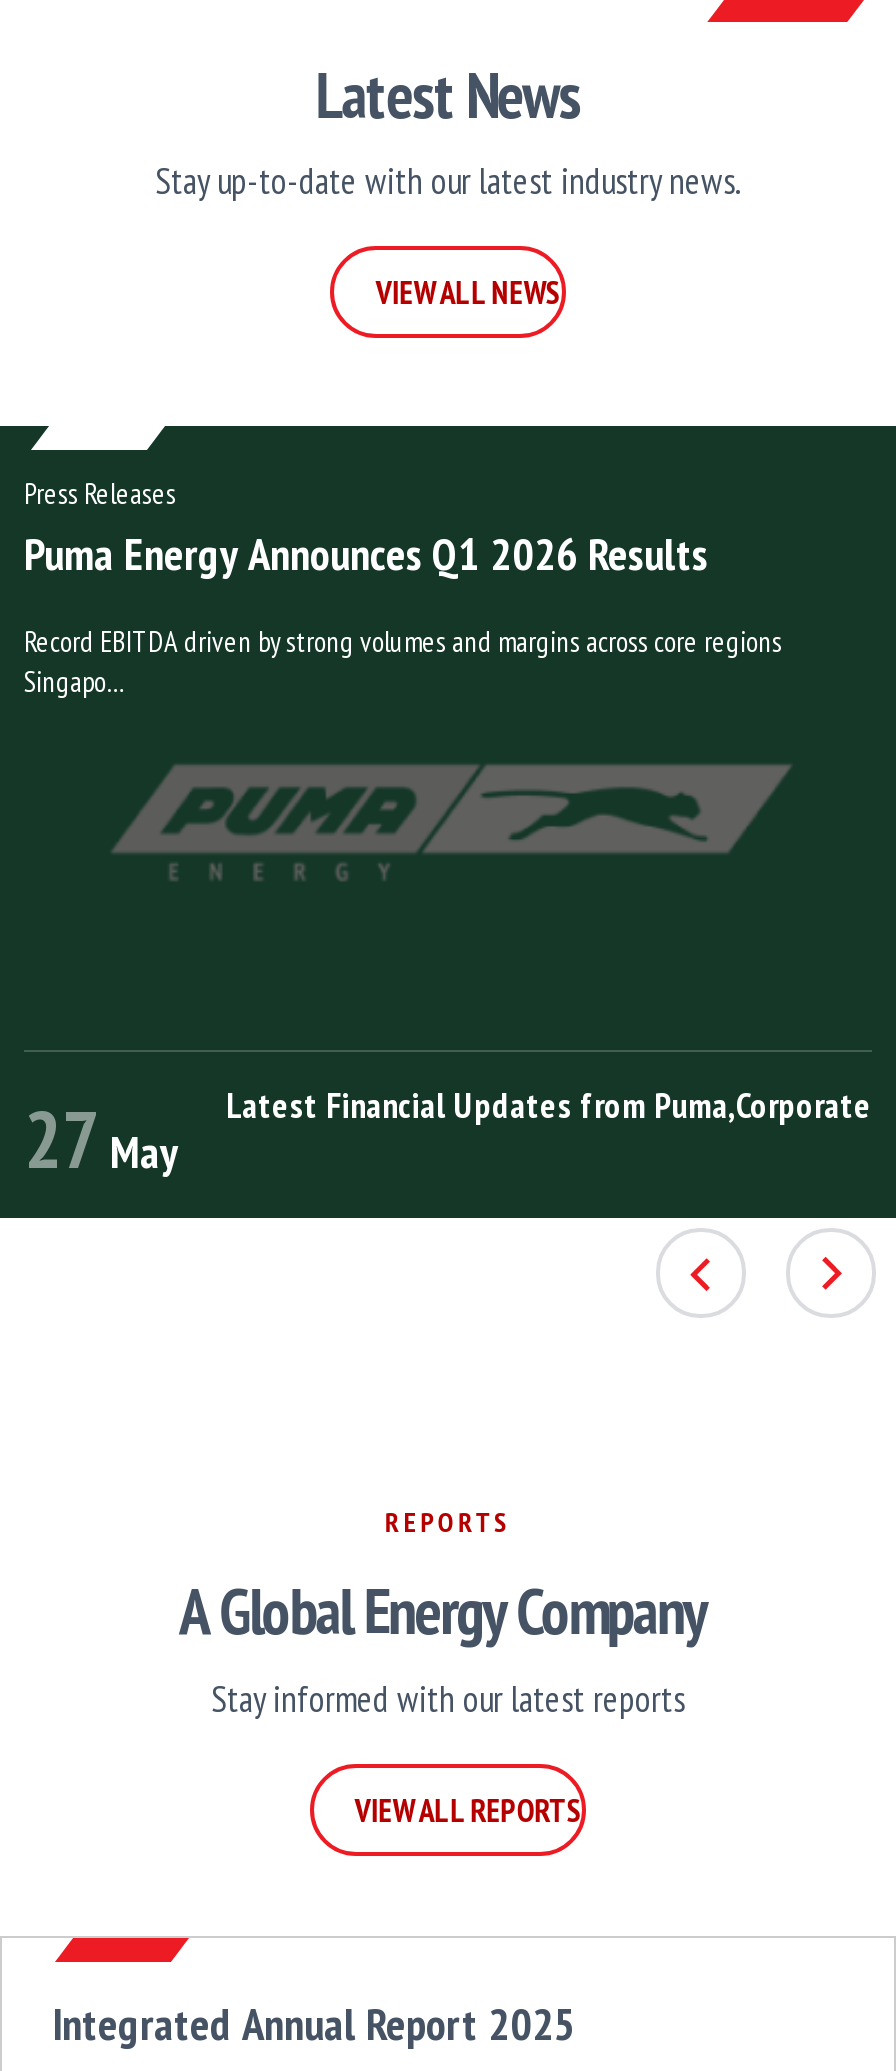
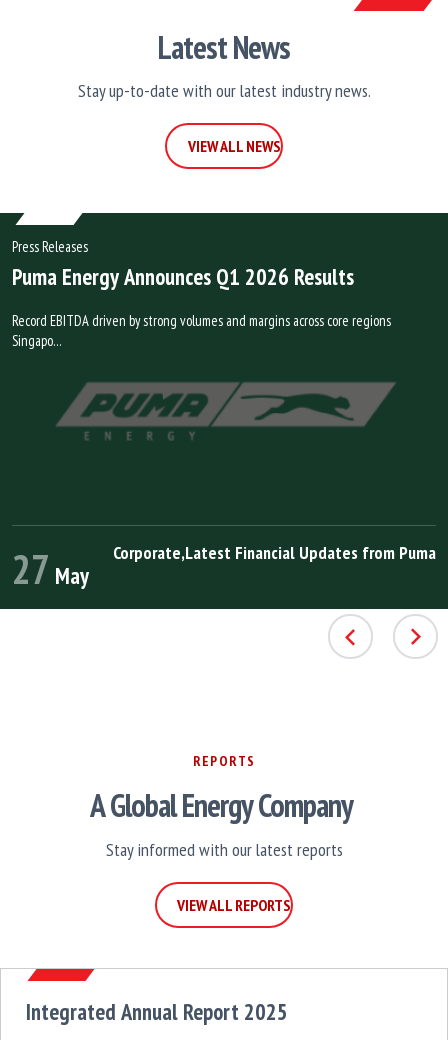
[226,1083,872,1129] Latest Financial Updates from Puma,Corporate -> [113,541,436,564] Corporate,Latest Financial Updates from Puma

